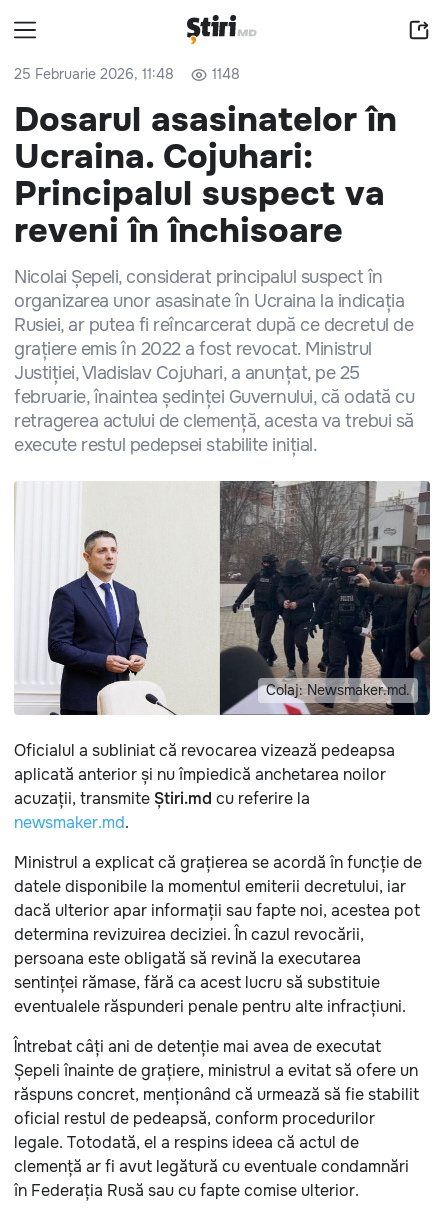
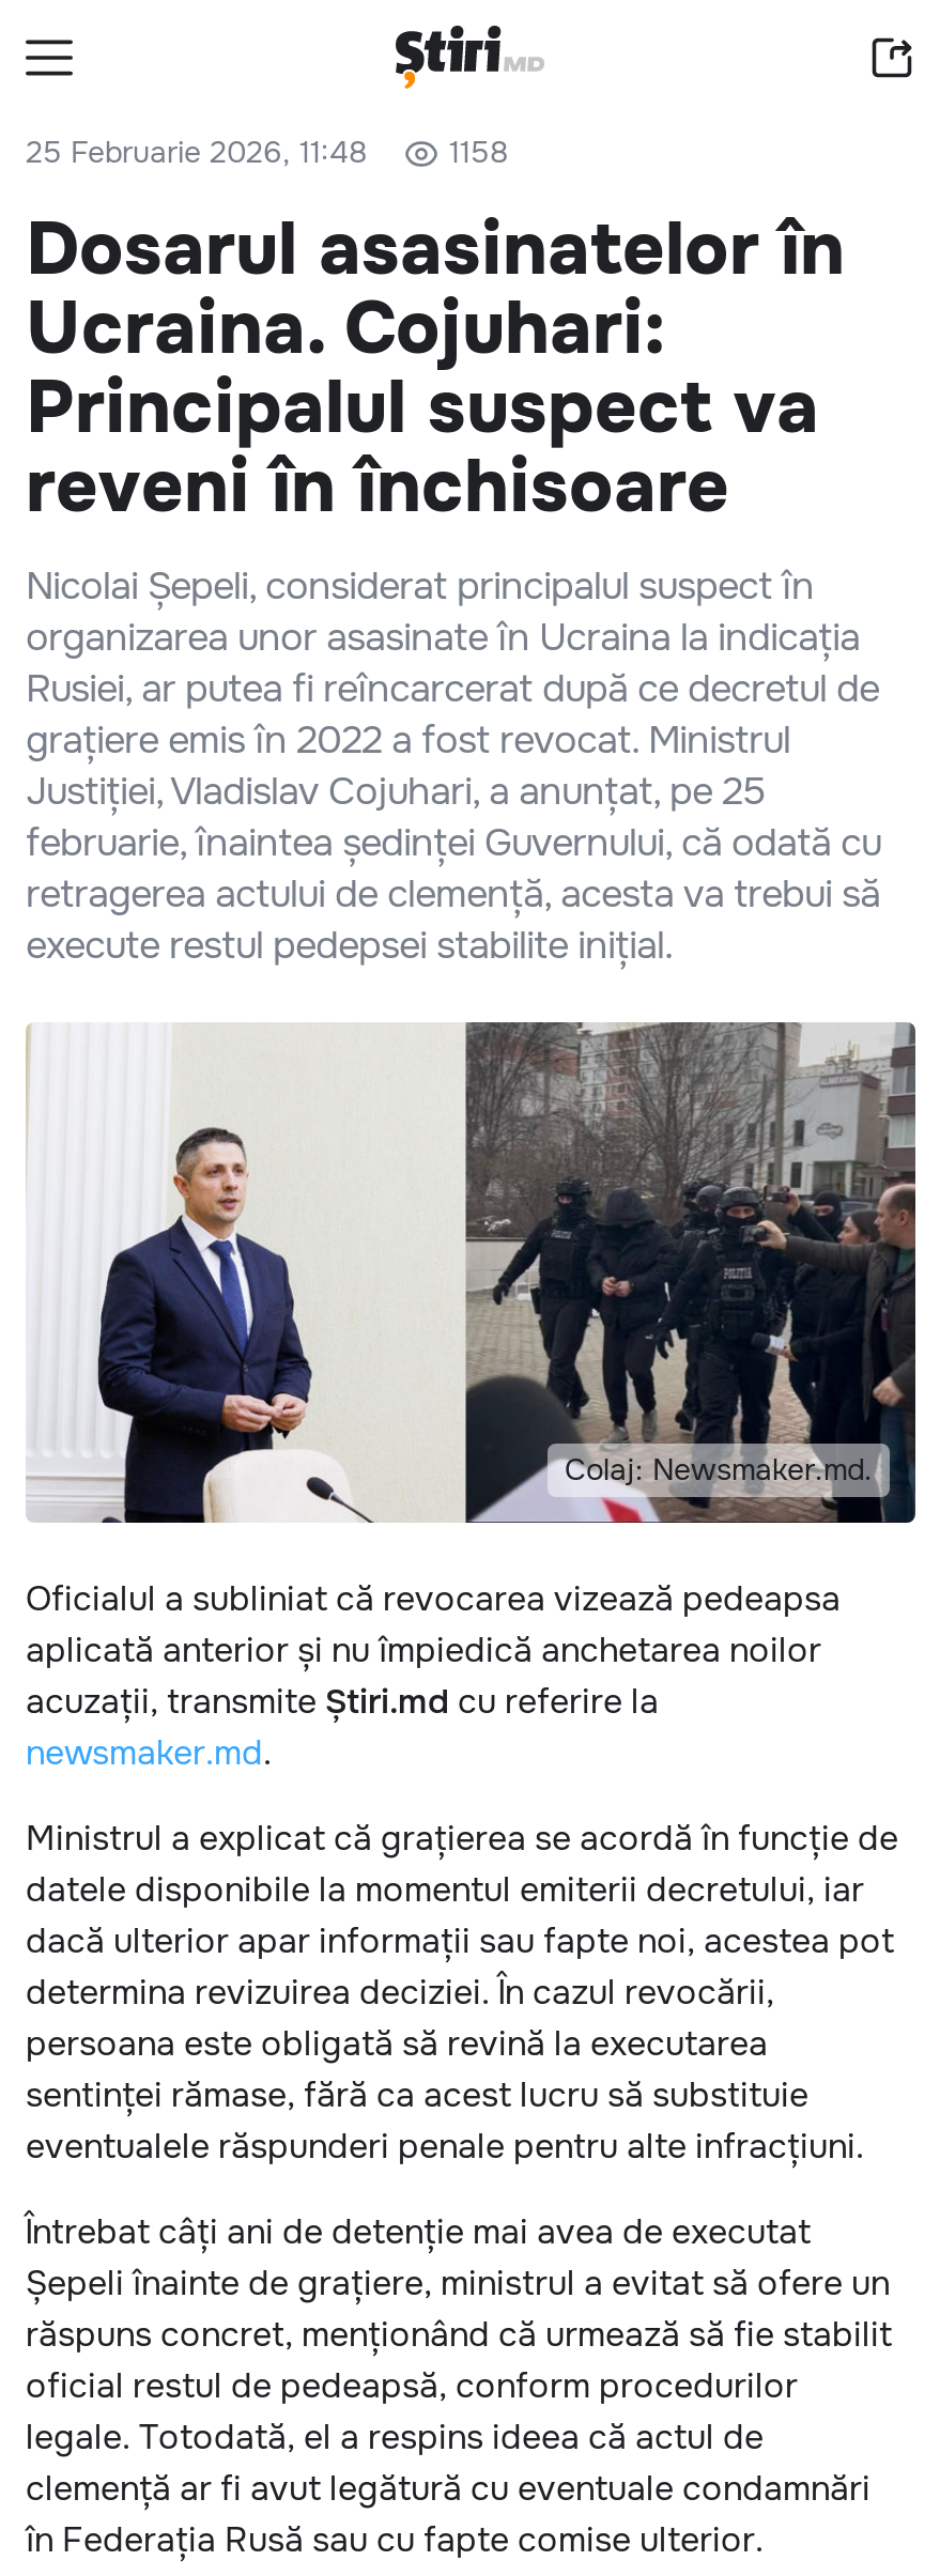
[212,65,240,83] 1148 -> [449,133,509,171] 1158

